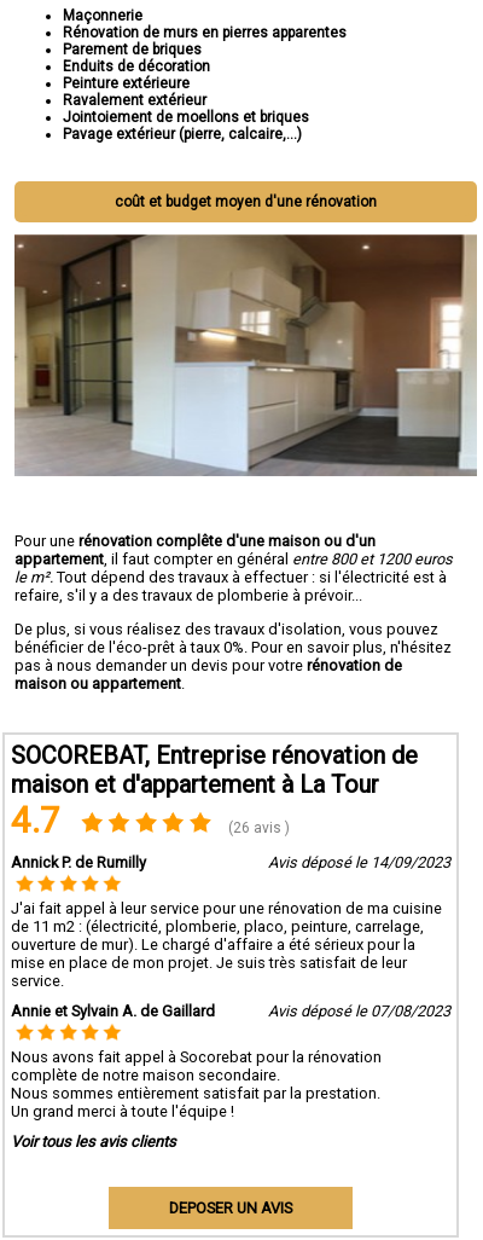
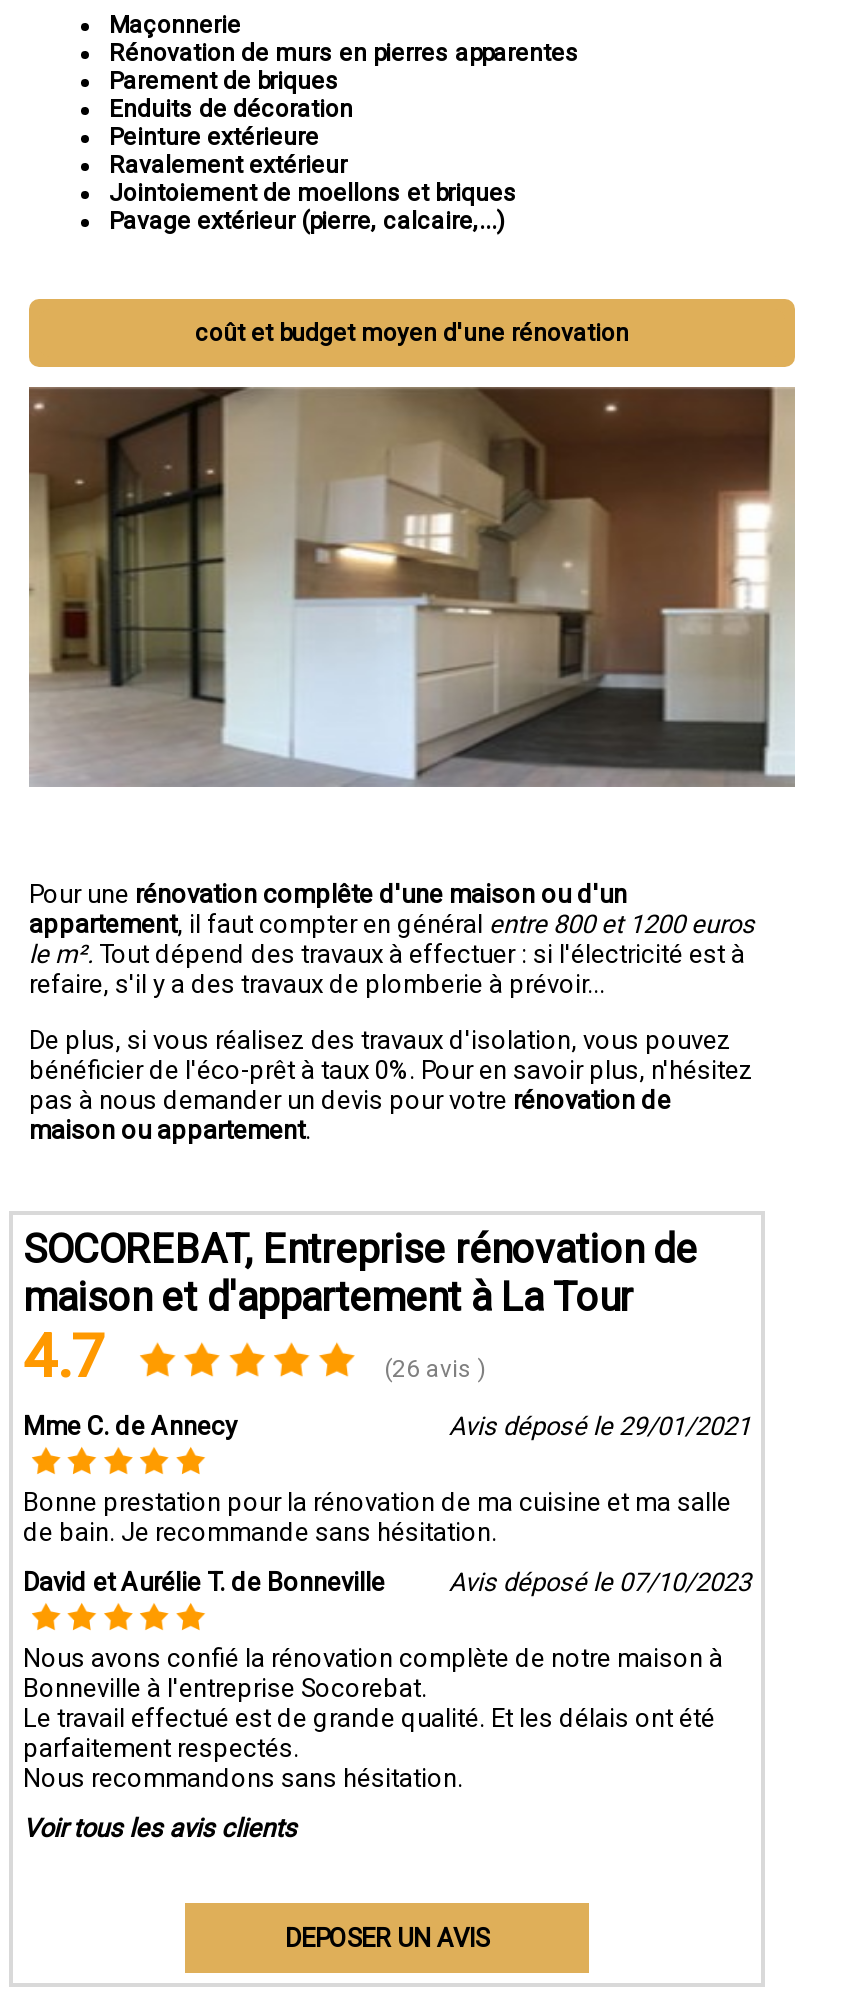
[11,853,450,871] Annick P. de Rumilly | Avis déposé le 14/09/2023 -> [23,1410,751,1440] Mme C. de Annecy | Avis déposé le 29/01/2021
[11,899,442,989] J'ai fait appel à leur service pour une rénovation de ma cuisine | de 11 m2 : (électricité, plomberie, placo, peinture, carrelage, | ouverture de mur). Le chargé d'affaire a été sérieux pour la | mise en place de mon projet. Je suis très satisfait de leur | service. -> [23,1486,731,1546] Bonne prestation pour la rénovation de ma cuisine et ma salle | de bain. Je recommande sans hésitation.
[11,1001,450,1019] Annie et Sylvain A. de Gaillard | Avis déposé le 07/08/2023 -> [23,1566,751,1596] David et Aurélie T. de Bonneville | Avis déposé le 07/10/2023
[11,1047,382,1120] Nous avons fait appel à Socorebat pour la rénovation | complète de notre maison secondaire. | Nous sommes entièrement satisfait par la prestation. | Un grand merci à toute l'équipe ! -> [23,1642,723,1792] Nous avons confié la rénovation complète de notre maison à | Bonneville à l'entreprise Socorebat. | Le travail effectué est de grande qualité. Et les délais ont été | parfaitement respectés. | Nous recommandons sans hésitation.

